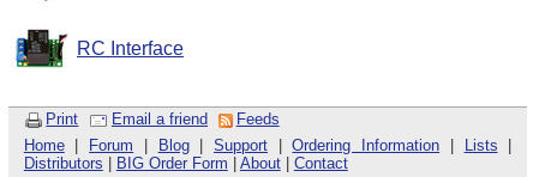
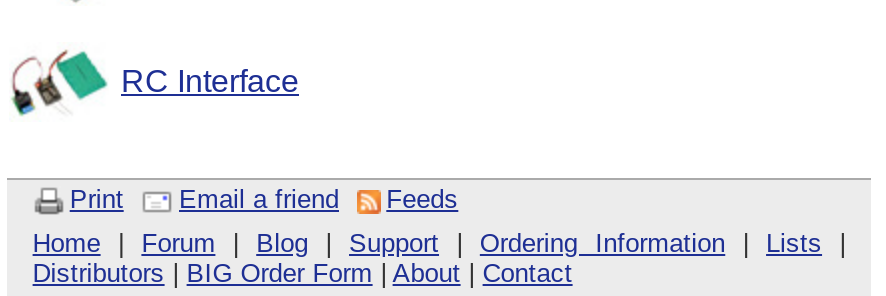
[12,28,68,68] [image] -> [9,48,109,116] [image]

